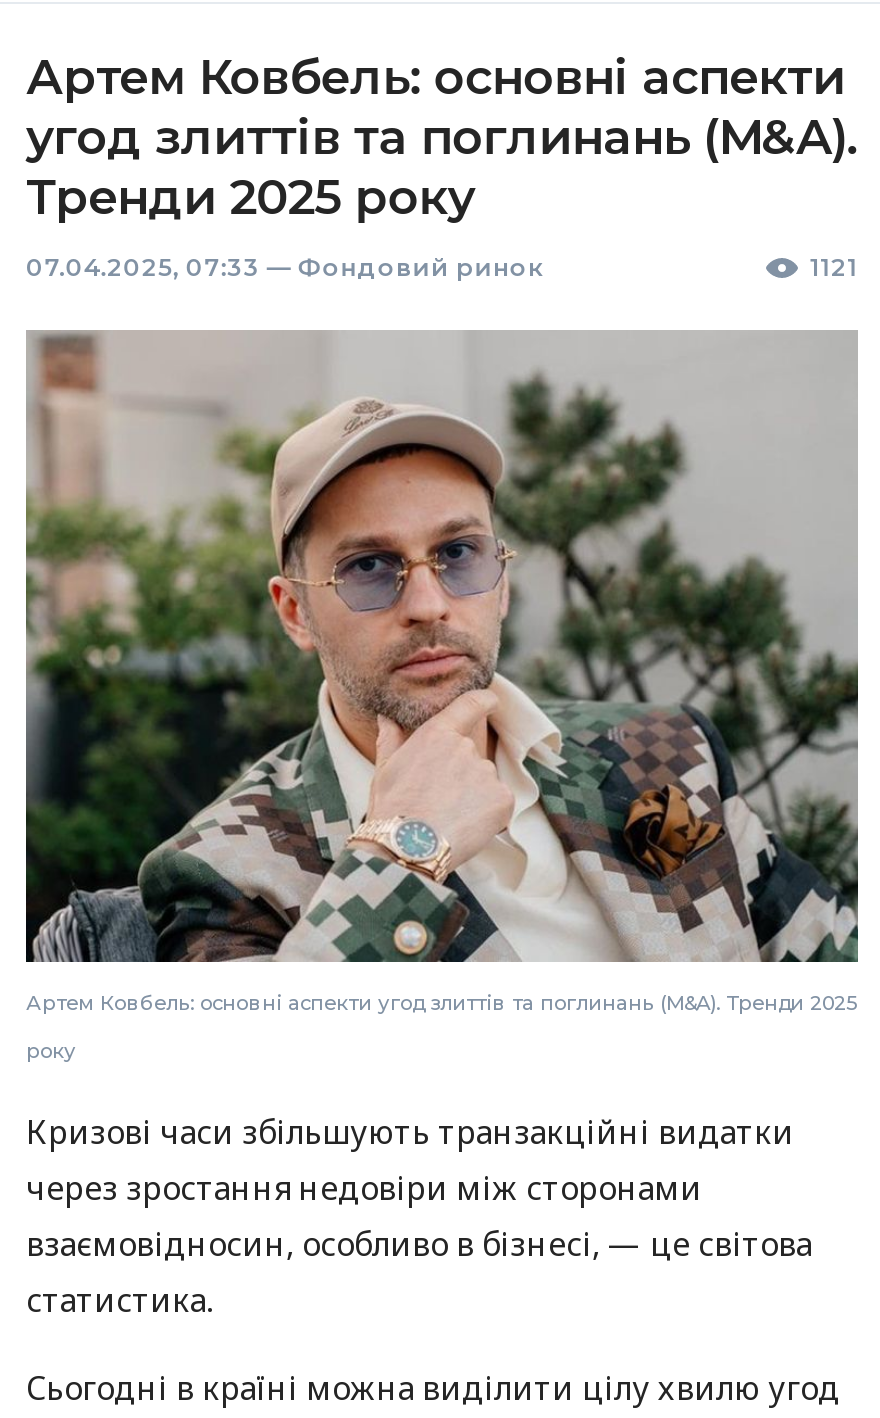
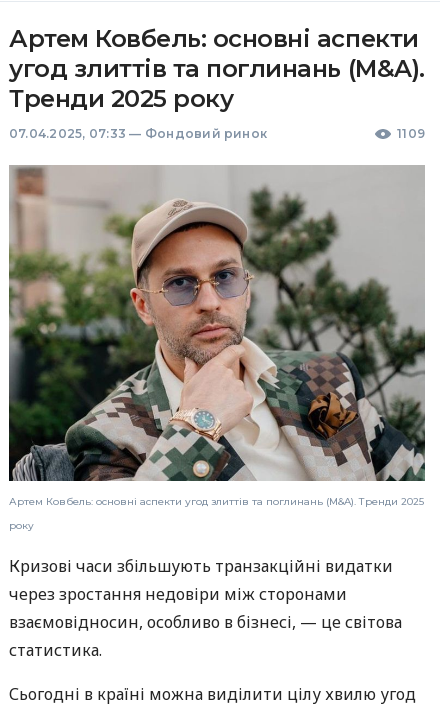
[810,252,858,282] 1121 -> [397,126,425,141] 1109

